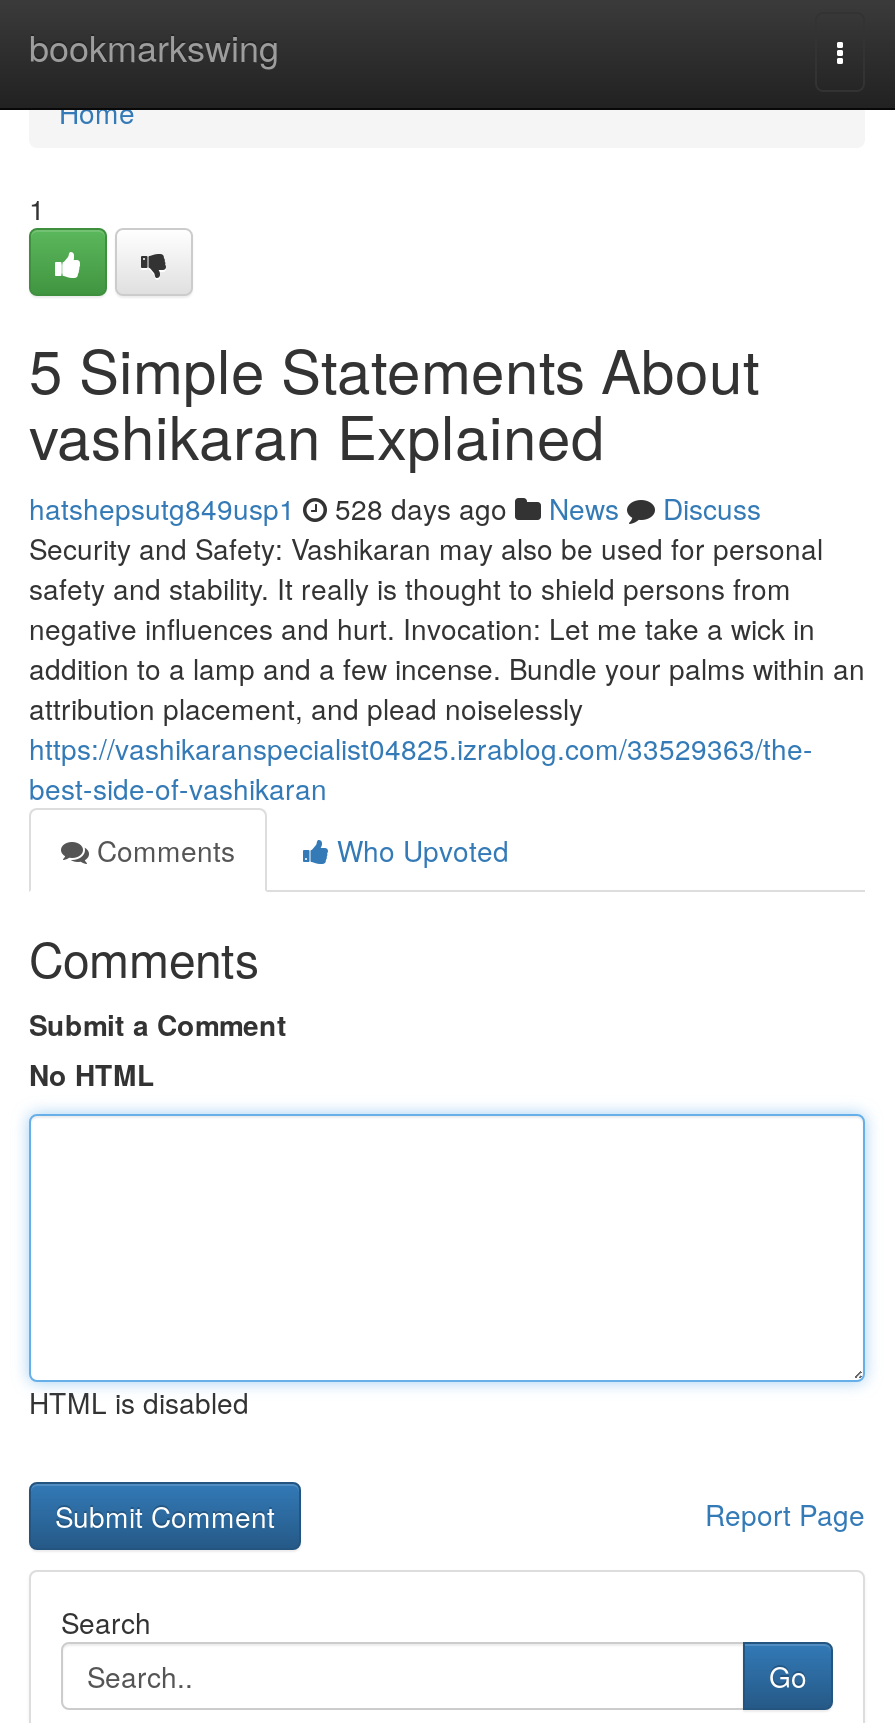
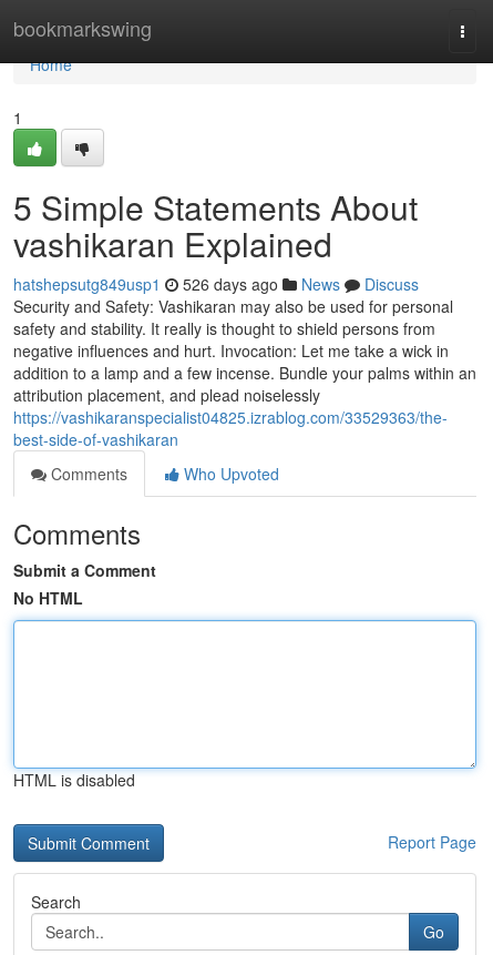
[29,488,761,528] hatshepsutg849usp1 528 days ago News Discuss -> [13,273,419,295] hatshepsutg849usp1 526 days ago News Discuss

